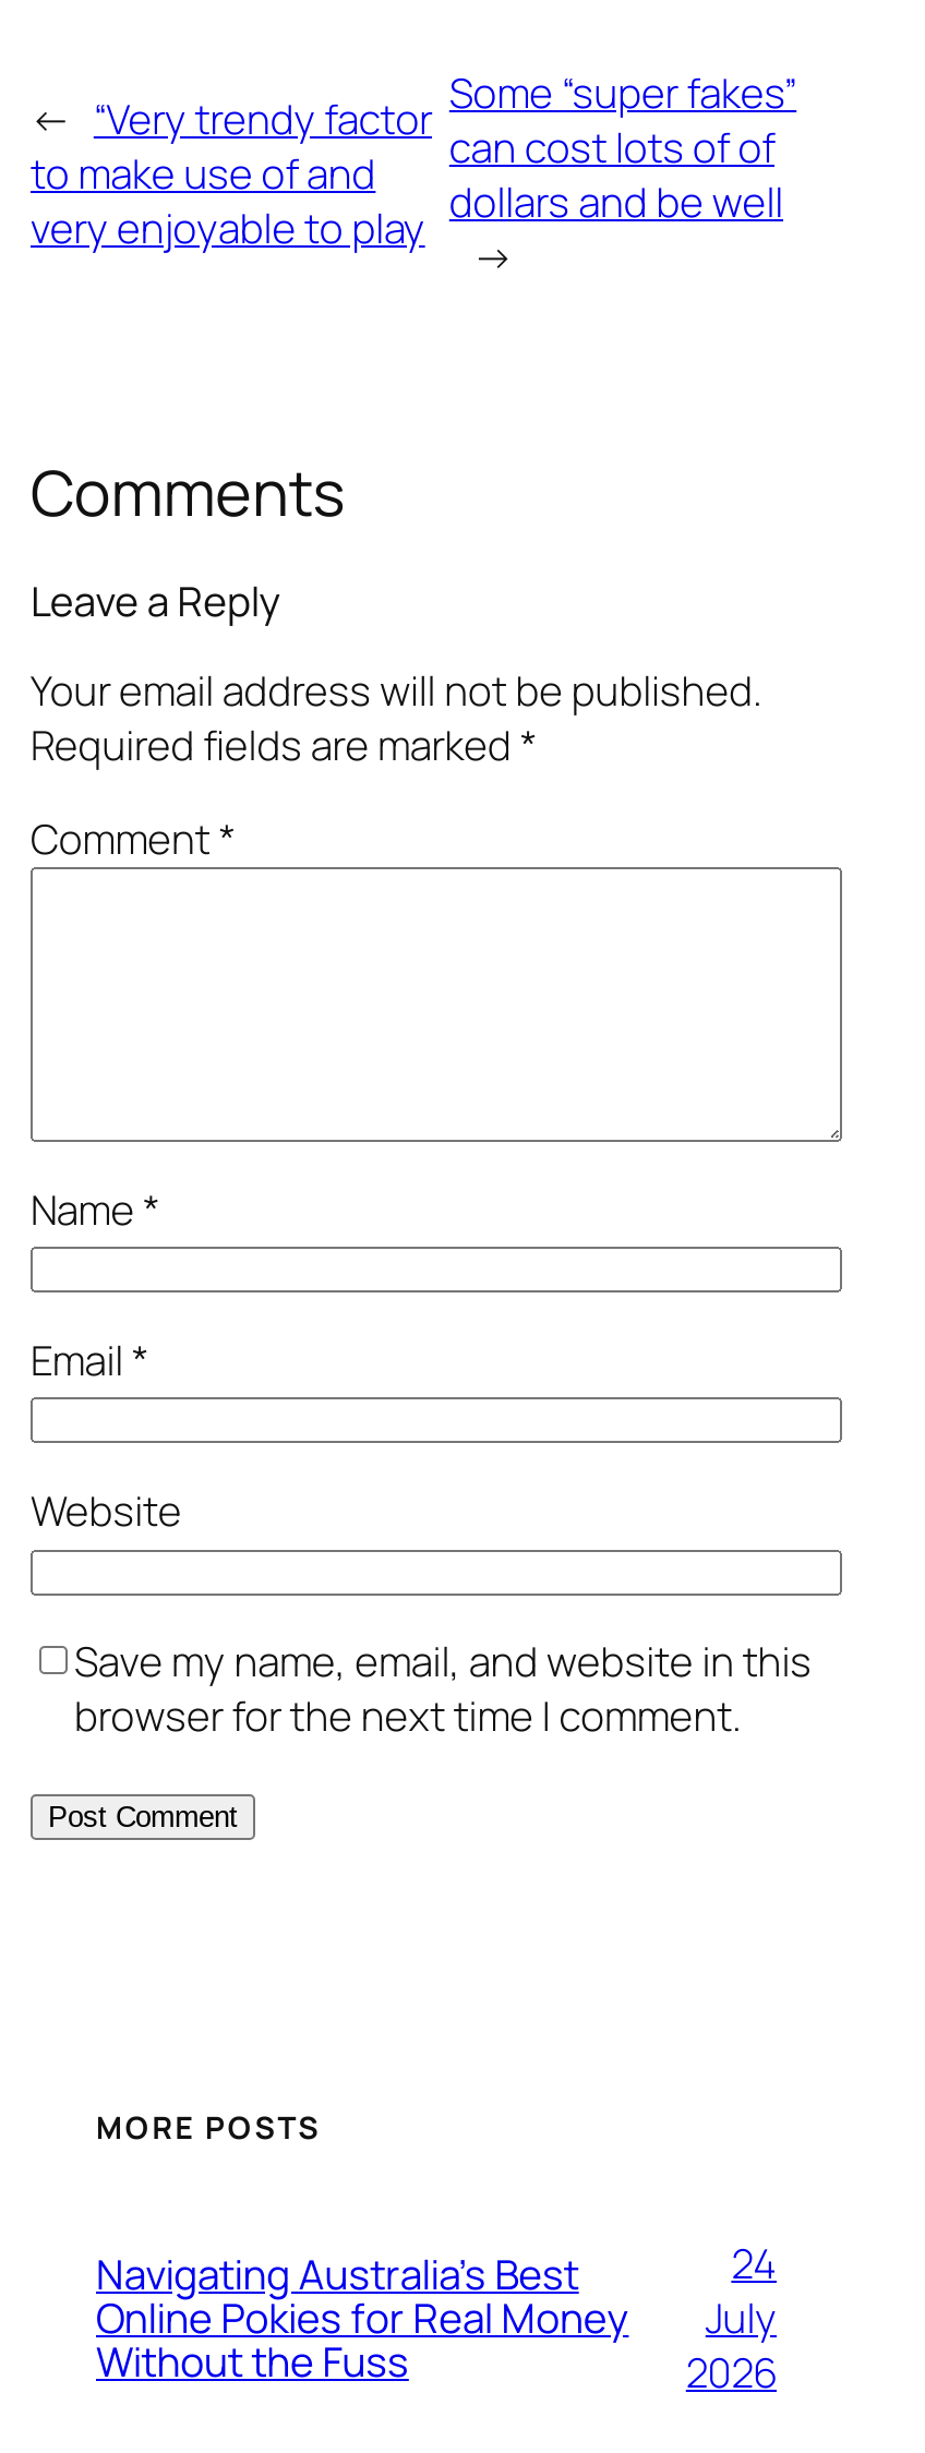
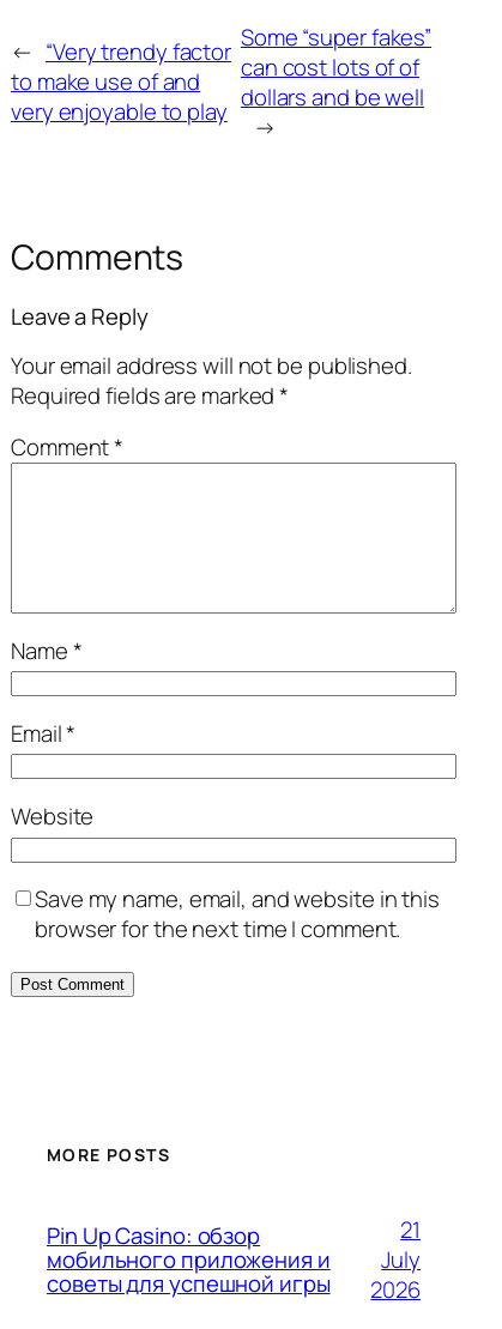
[96,2246,629,2390] Navigating Australia’s Best | Online Pokies for Real Money | Without the Fuss -> [47,1220,330,1299] Pin Up Casino: обзор | мобильного приложения и | советы для успешной игры
[731,2234,777,2290] 24 -> [400,1213,421,1245] 21

